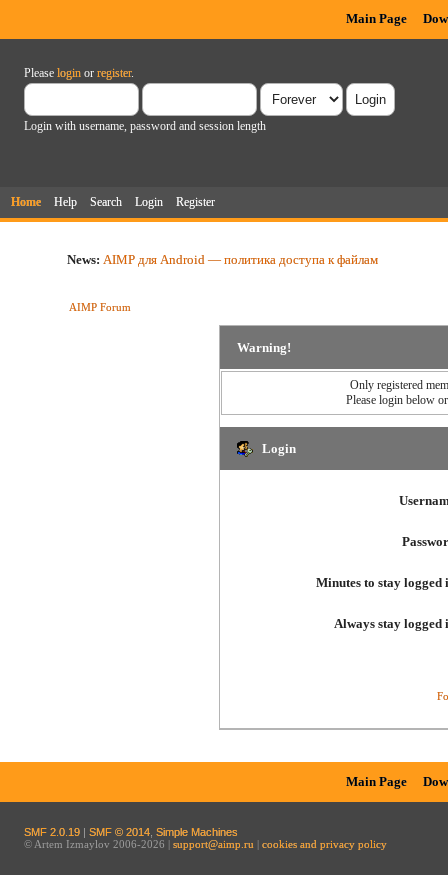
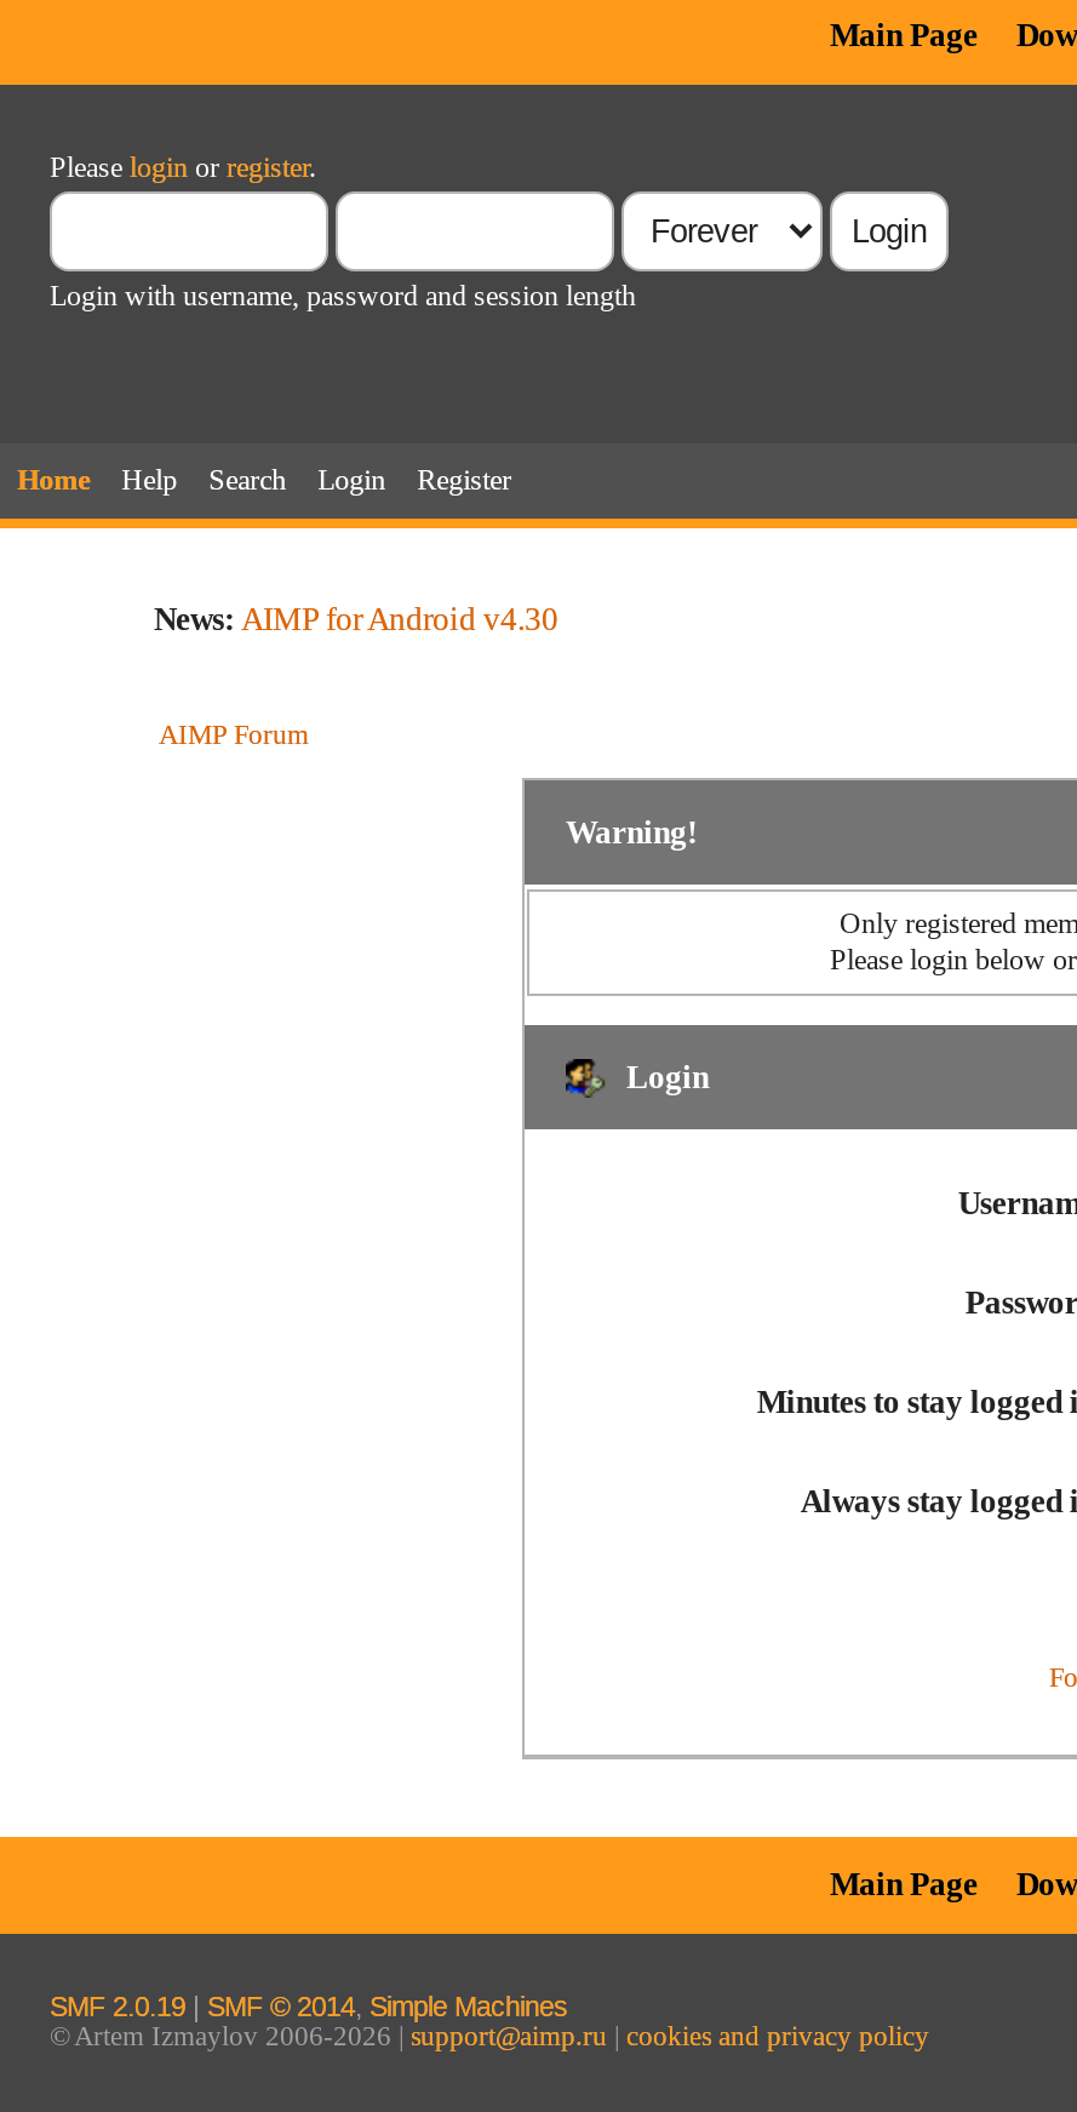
[67,252,378,267] News: AIMP для Android — политика доступа к файлам -> [154,601,558,637] News: AIMP for Android v4.30

